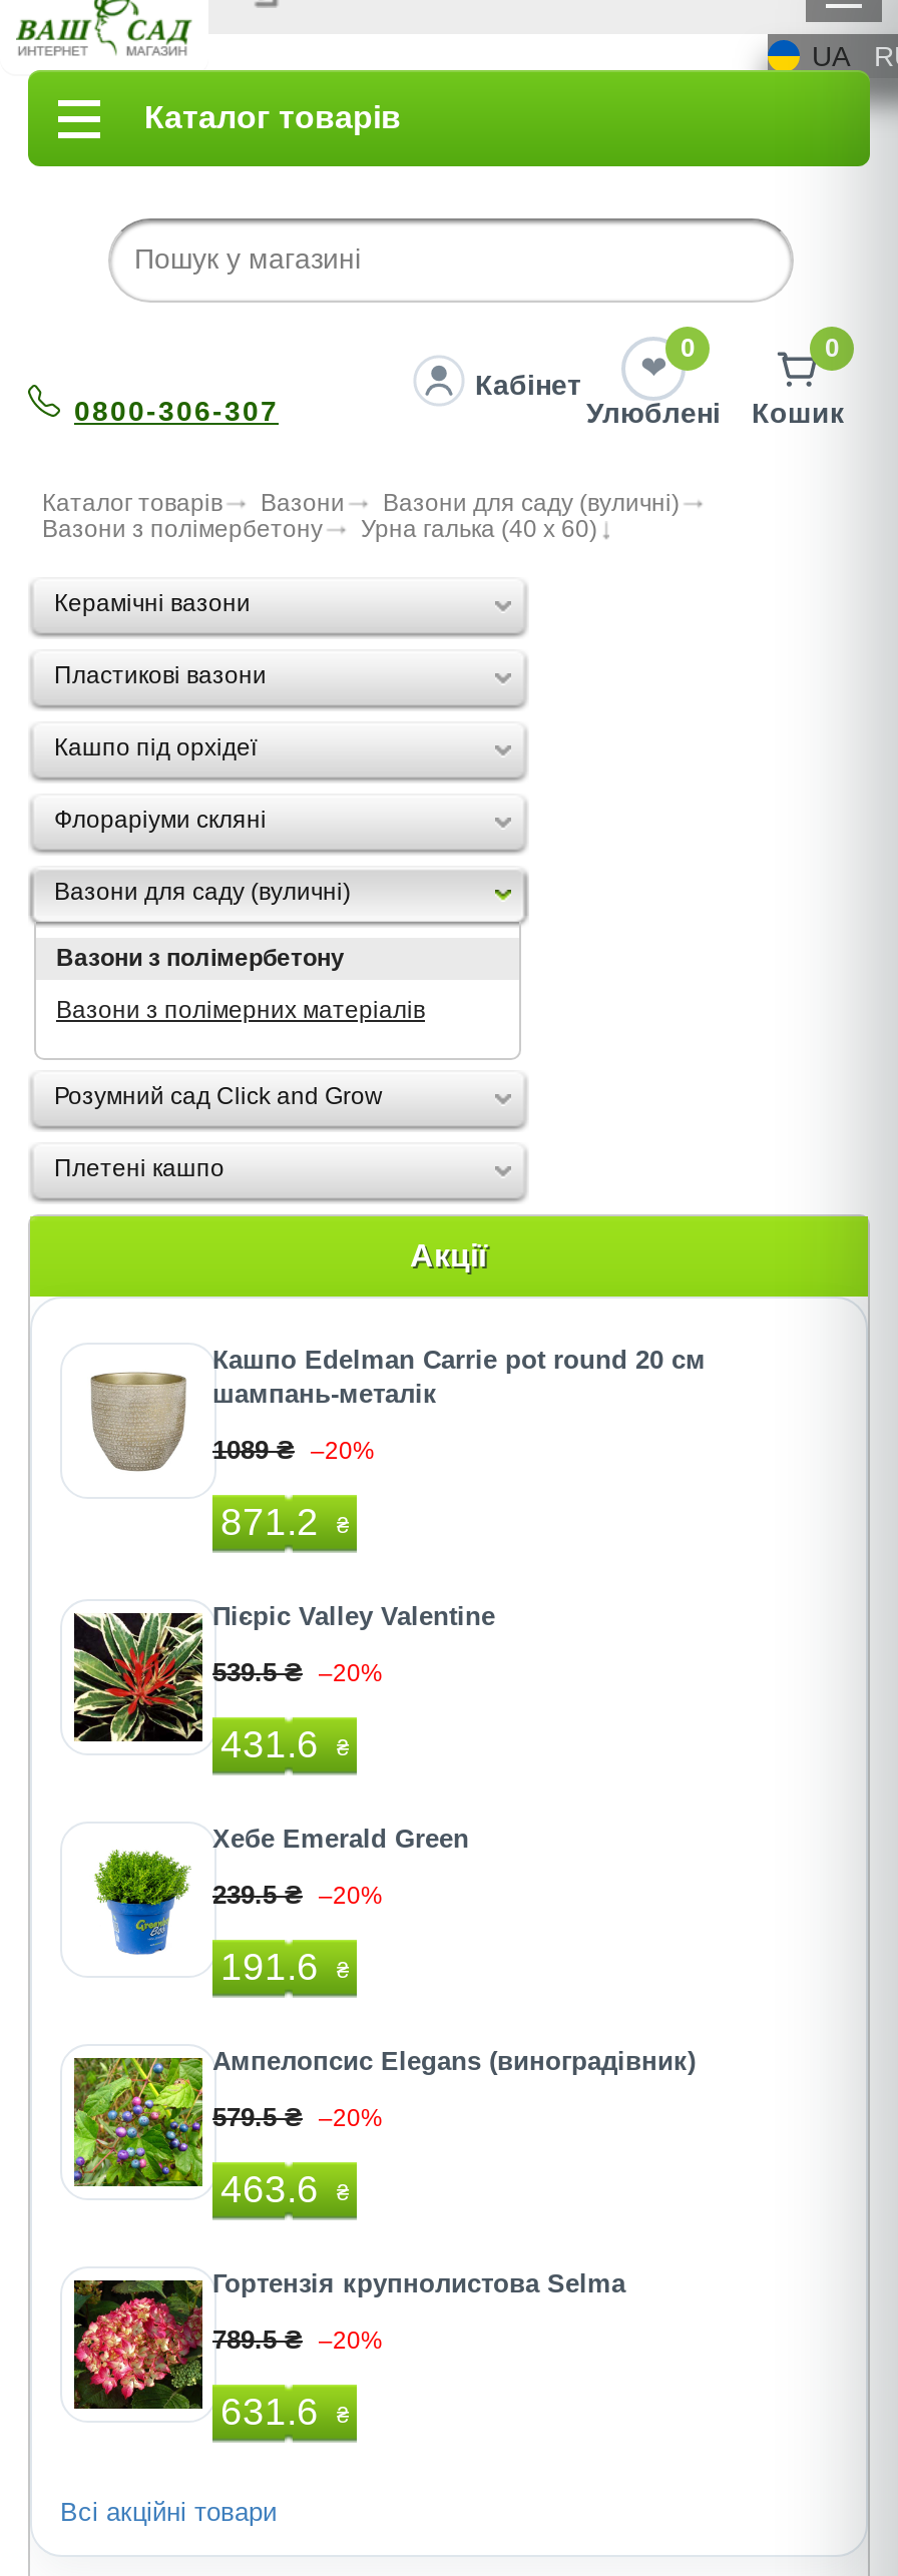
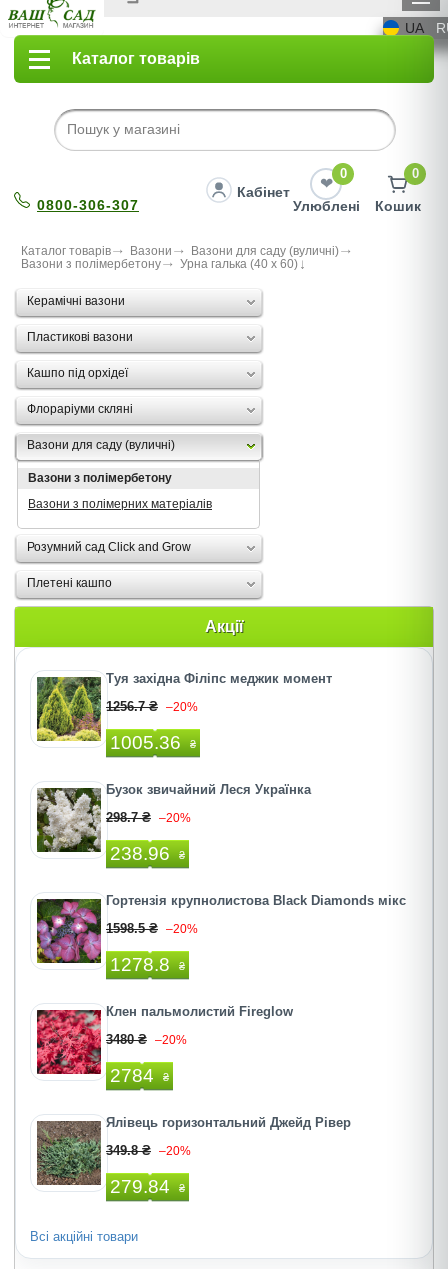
[74,1345,706,1485] [image] | Кашпо Edelman Carrie pot round 20 см | шампань-металiк -> [36,671,332,742] [image] | Туя західна Філіпс меджик момент
[212,1435,375,1465] 1089 ₴ –20% -> [106,699,198,714] 1256.7 ₴ –20%
[220,1501,349,1543] 871.2 ₴ -> [110,732,196,753] 1005.36 ₴
[74,1601,495,1743] [image] | Пієріс Valley Valentine -> [36,782,311,853] [image] | Бузок звичайний Леся Українка
[212,1657,383,1687] 539.5 ₴ –20% -> [106,810,191,825] 298.7 ₴ –20%
[220,1723,349,1765] 431.6 ₴ -> [110,843,185,864] 238.96 ₴
[74,1824,469,1956] [image] | Хебе Emerald Green -> [36,893,406,964] [image] | Гортензія крупнолистова Black Diamonds мікс
[212,1880,383,1910] 239.5 ₴ –20% -> [106,921,198,936] 1598.5 ₴ –20%
[220,1946,349,1988] 191.6 ₴ -> [110,954,185,975] 1278.8 ₴
[72,2046,696,2188] [image] | Ампелопсис Elegans (виноградівник) -> [36,1004,293,1075] [image] | Клен пальмолистий Fireglow
[212,2102,383,2132] 579.5 ₴ –20% -> [106,1032,187,1047] 3480 ₴ –20%
[220,2168,349,2210] 463.6 ₴ -> [110,1065,169,1086] 2784 ₴
[72,2268,625,2409] [image] | Гортензія крупнолистова Selma -> [37,1115,351,1186] [image] | Ялівець горизонтальний Джейд Рівер
[212,2325,383,2355] 789.5 ₴ –20% -> [106,1143,191,1158] 349.8 ₴ –20%
[220,2391,349,2433] 631.6 ₴ -> [110,1176,185,1197] 279.84 ₴

